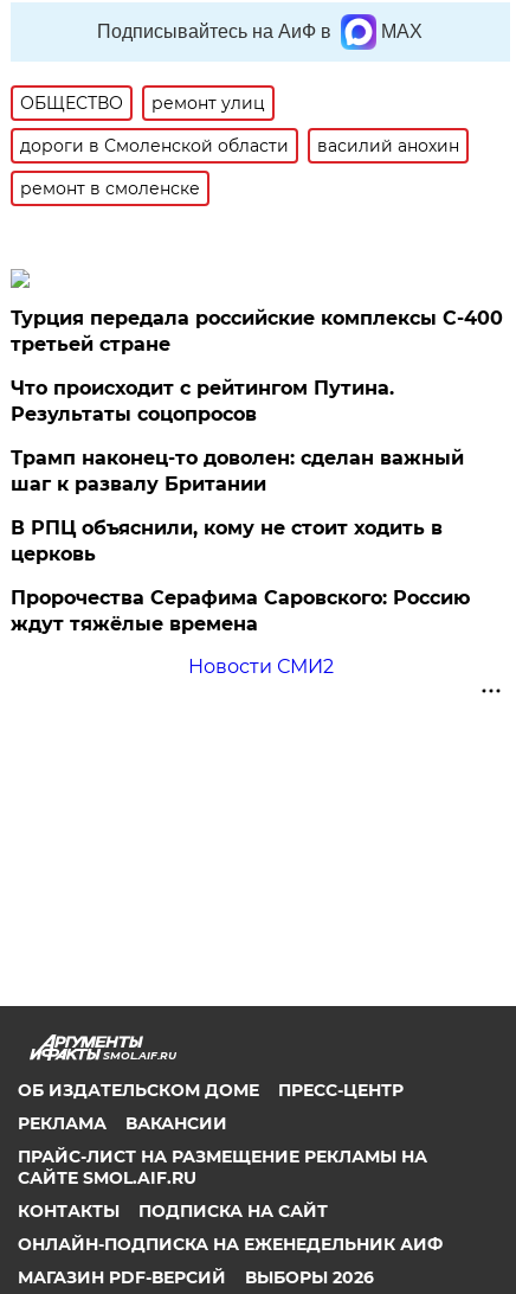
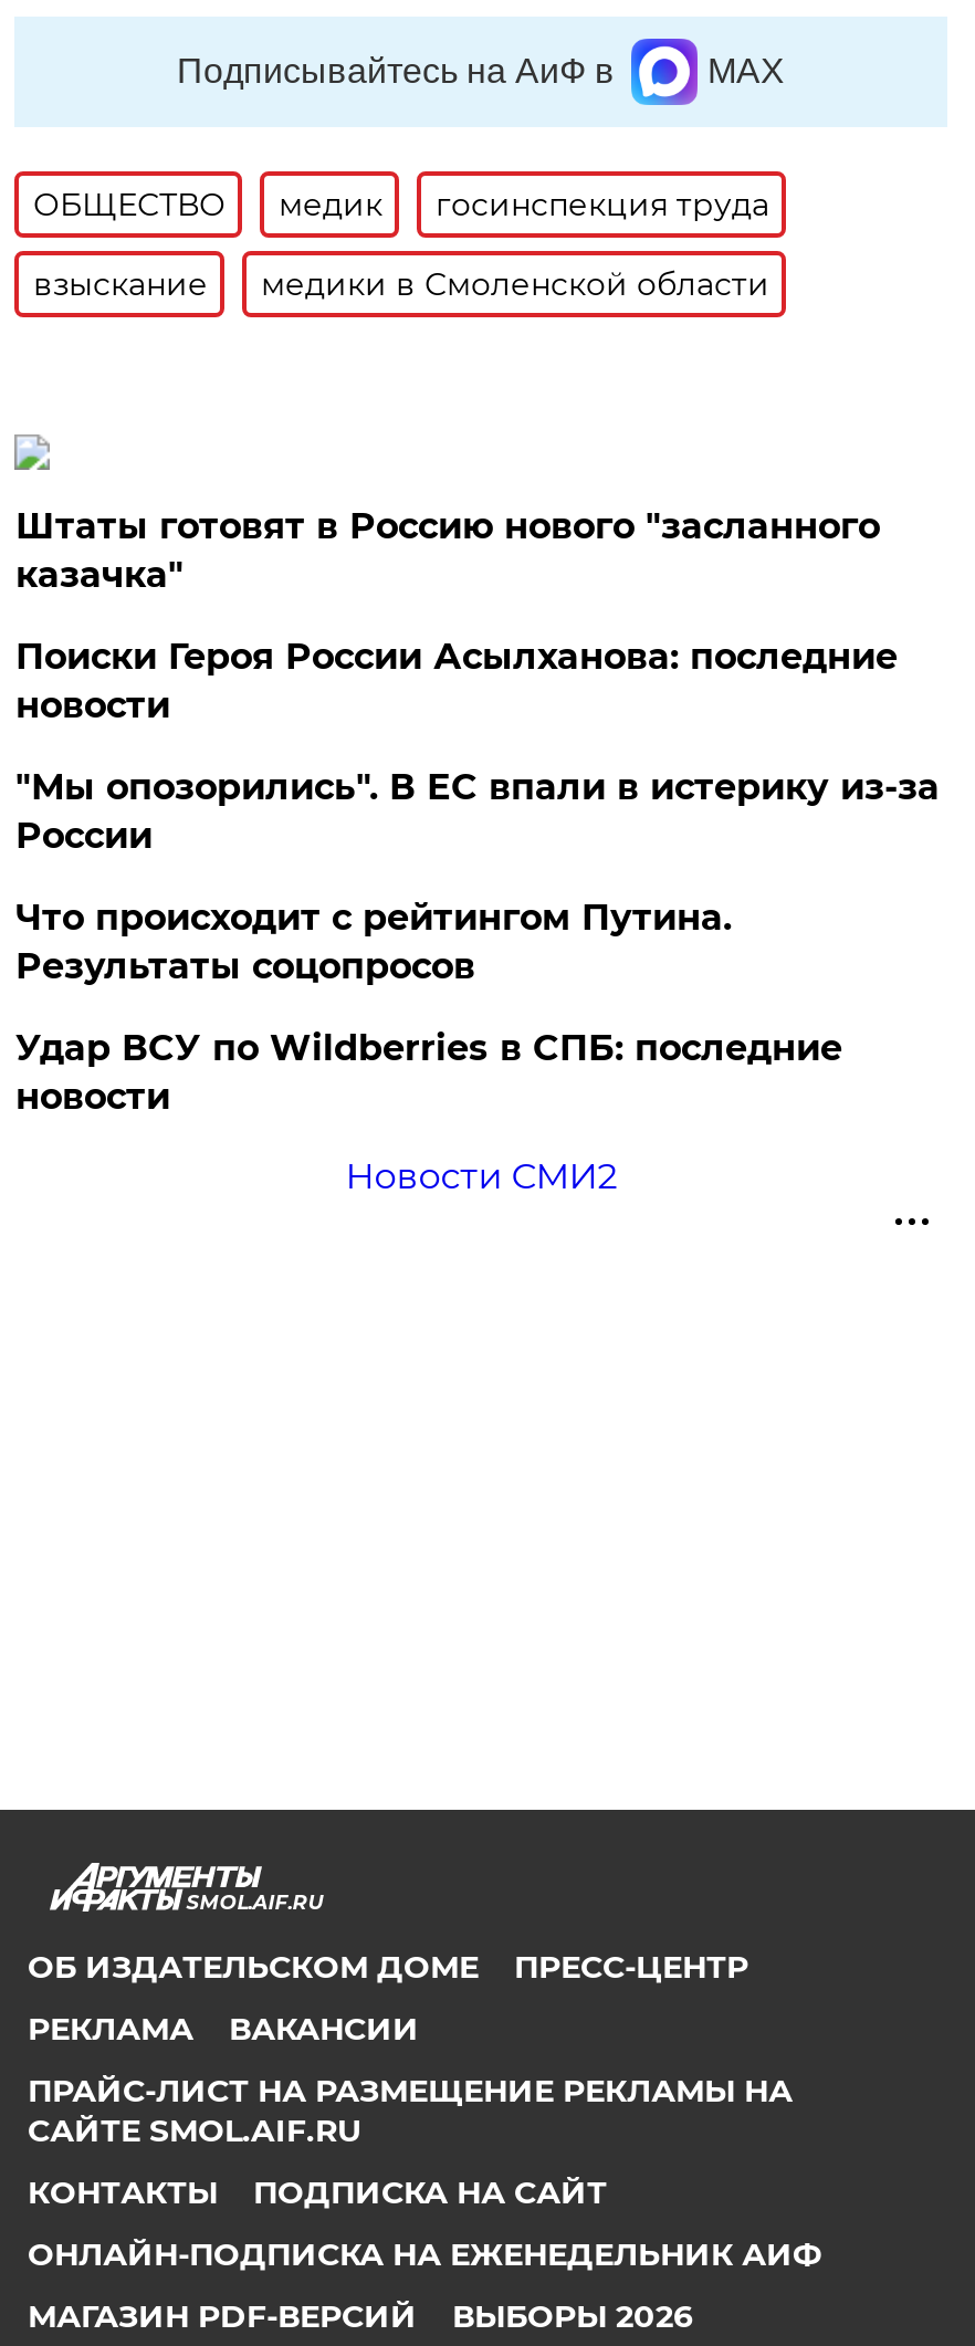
[21,93,460,199] ремонт улиц | дороги в Смоленской области | василий анохин | ремонт в смоленске -> [33,185,769,305] медик | госинспекция труда | взыскание | медики в Смоленской области
[11,307,503,356] Турция передала российские комплексы С-400 | третьей стране -> [15,506,939,857] Штаты готовят в Россию нового "засланного | казачка" | Поиски Героя России Асылханова: последние | новости | "Мы опозорились". В ЕС впали в истерику из-за | России
moved [11,377,395,426] -> [15,897,732,988]: Что происходит с рейтингом Путина. | Результаты соцопросов
[11,447,470,636] Трамп наконец-то доволен: сделан важный | шаг к развалу Британии | В РПЦ объяснили, кому не стоит ходить в | церковь | Пророчества Серафима Саровского: Россию | ждут тяжёлые времена -> [15,1028,842,1118] Удар ВСУ по Wildberries в СПБ: последние | новости

